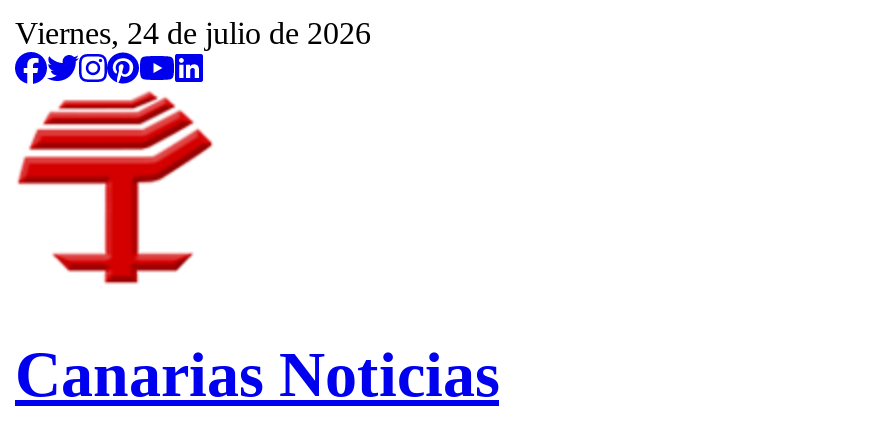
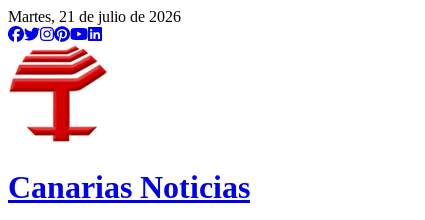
[15,16,371,50] Viernes, 24 de julio de 2026 -> [8,8,181,25] Martes, 21 de julio de 2026

